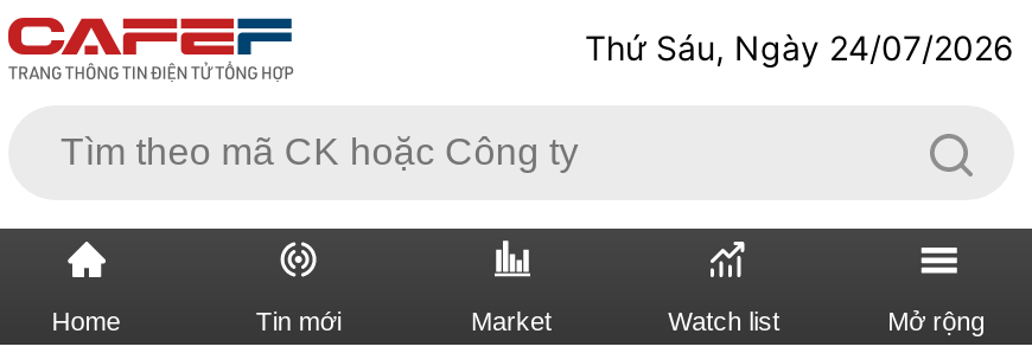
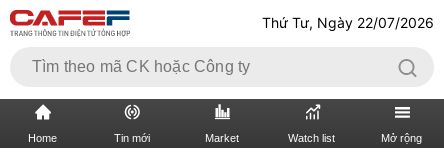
[585,27,1014,68] Thứ Sáu, Ngày 24/07/2026 -> [262,14,434,31] Thứ Tư, Ngày 22/07/2026

